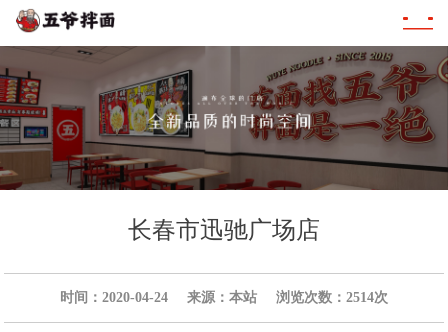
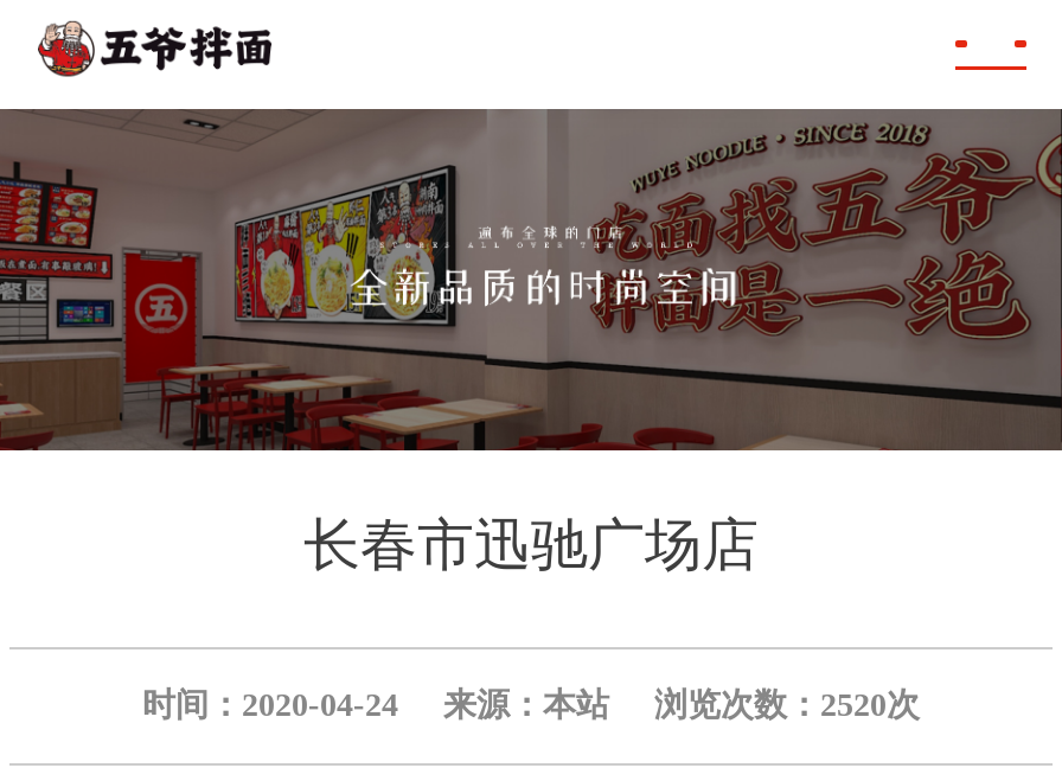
[60,290,388,305] 时间：2020-04-24 来源：本站 浏览次数：2514次 -> [142,687,920,722] 时间：2020-04-24 来源：本站 浏览次数：2520次

